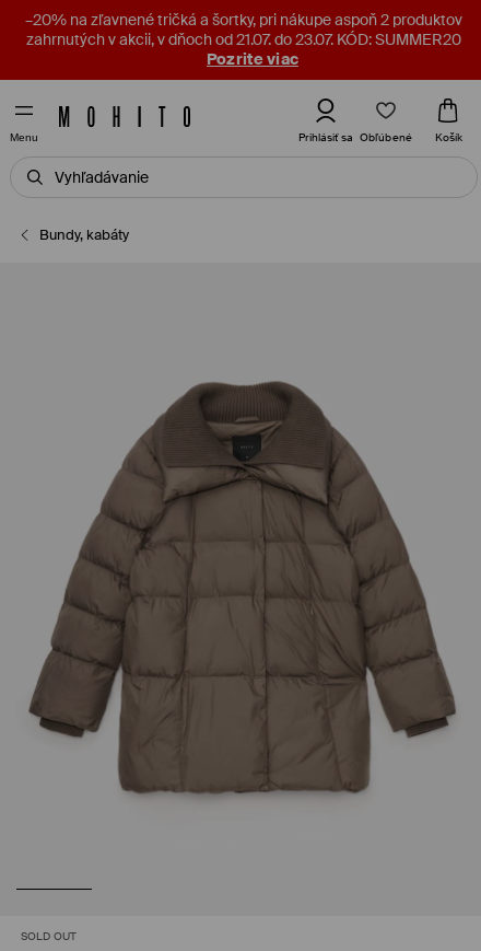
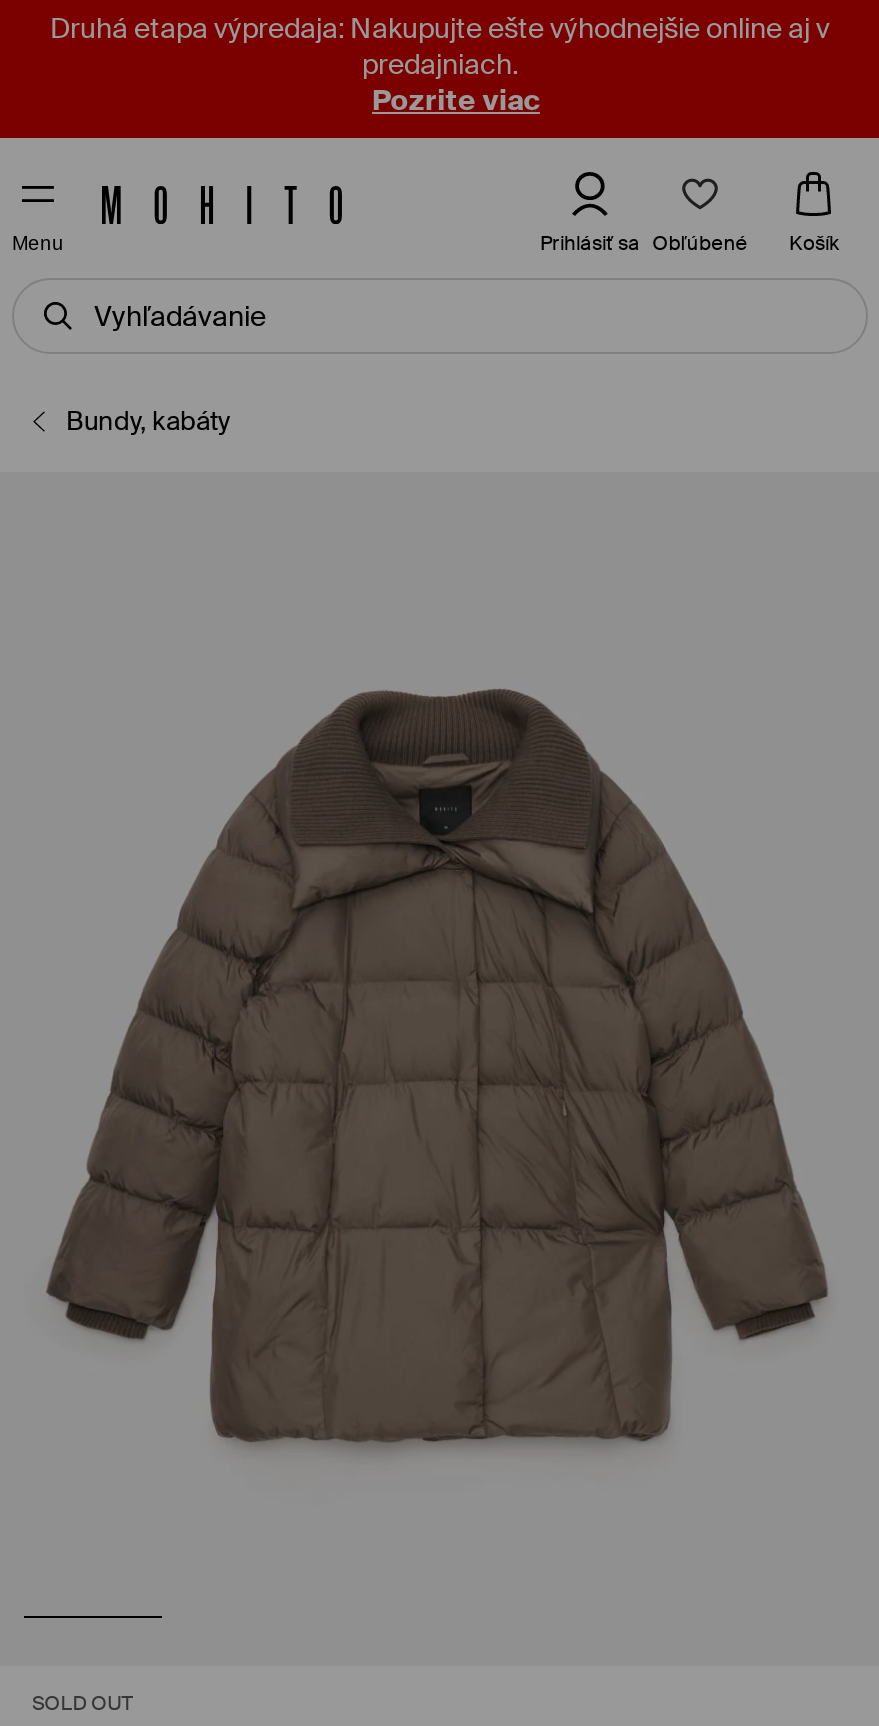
[25,10,462,49] –20% na zľavnené tričká a šortky, pri nákupe aspoň 2 produktov | zahrnutých v akcii, v dňoch od 21.07. do 23.07. KÓD: SUMMER20 -> [50,10,830,82] Druhá etapa výpredaja: Nakupujte ešte výhodnejšie online aj v | predajniach.

